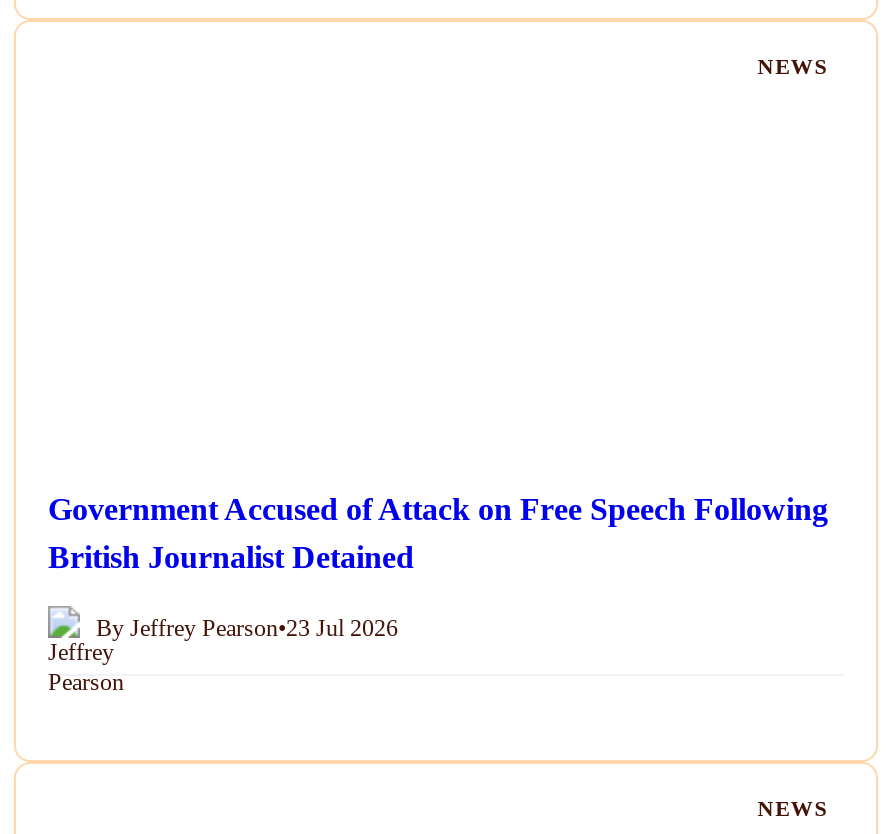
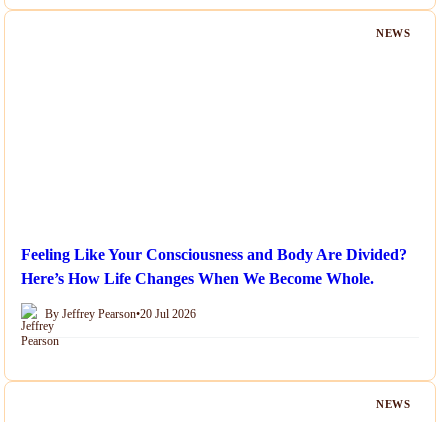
[48,492,828,574] Government Accused of Attack on Free Speech Following | British Journalist Detained -> [21,246,407,287] Feeling Like Your Consciousness and Body Are Divided? | Here’s How Life Changes When We Become Whole.
[96,615,398,643] By Jeffrey Pearson•23 Jul 2026 -> [45,307,196,321] By Jeffrey Pearson•20 Jul 2026

